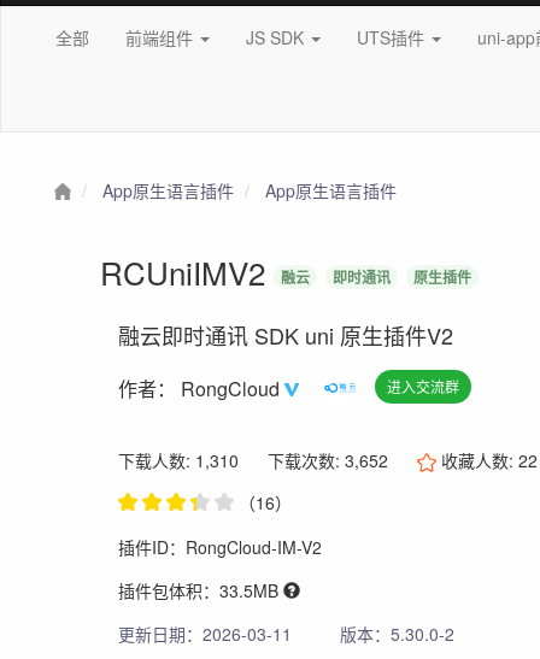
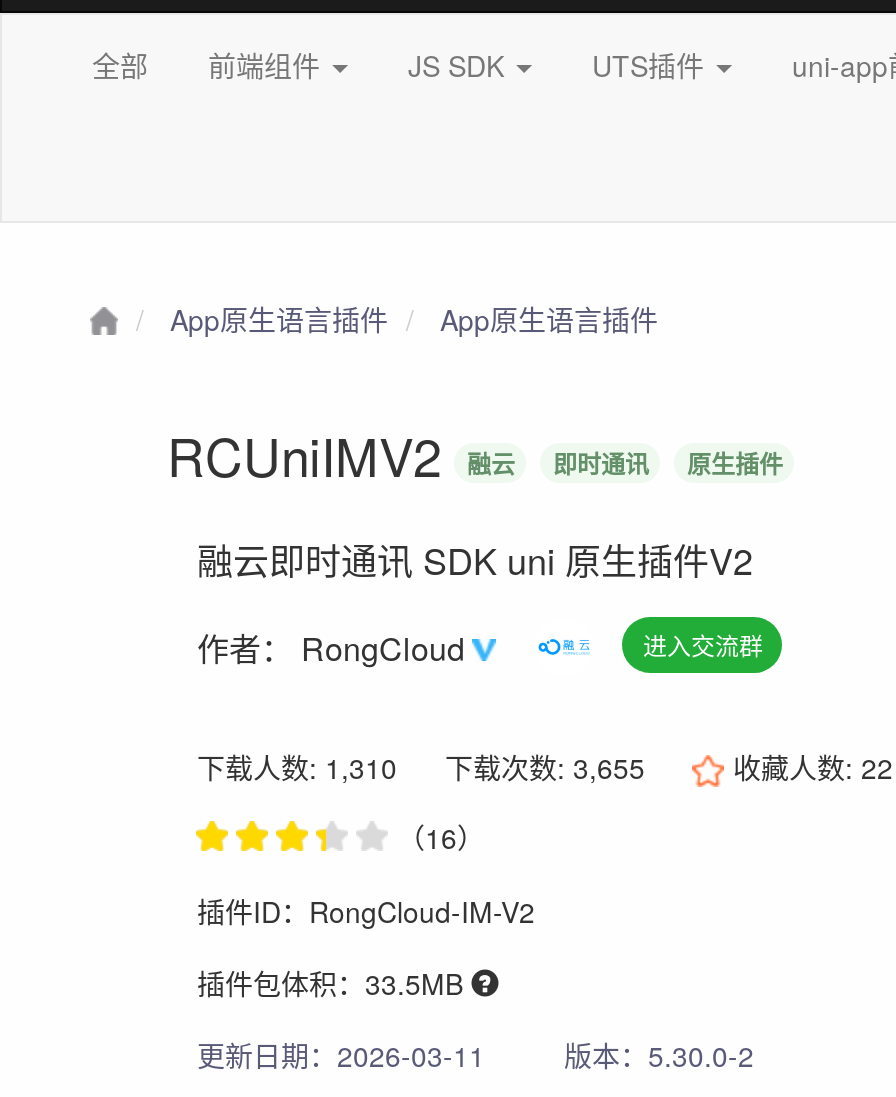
[119,448,538,472] 下载人数: 1,310 下载次数: 3,652 收藏人数: 22 -> [197,746,893,786] 下载人数: 1,310 下载次数: 3,655 收藏人数: 22

